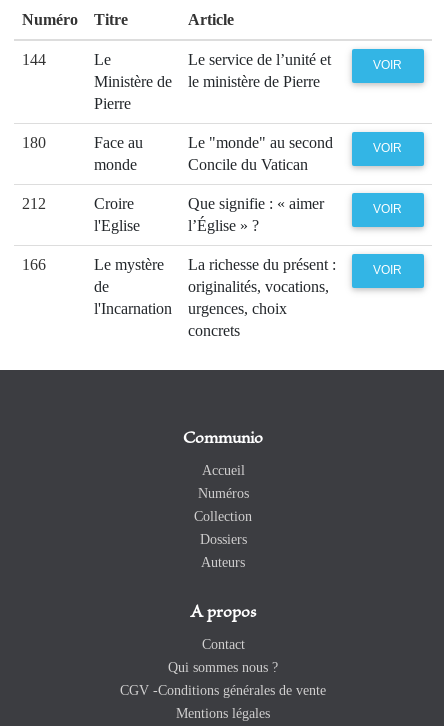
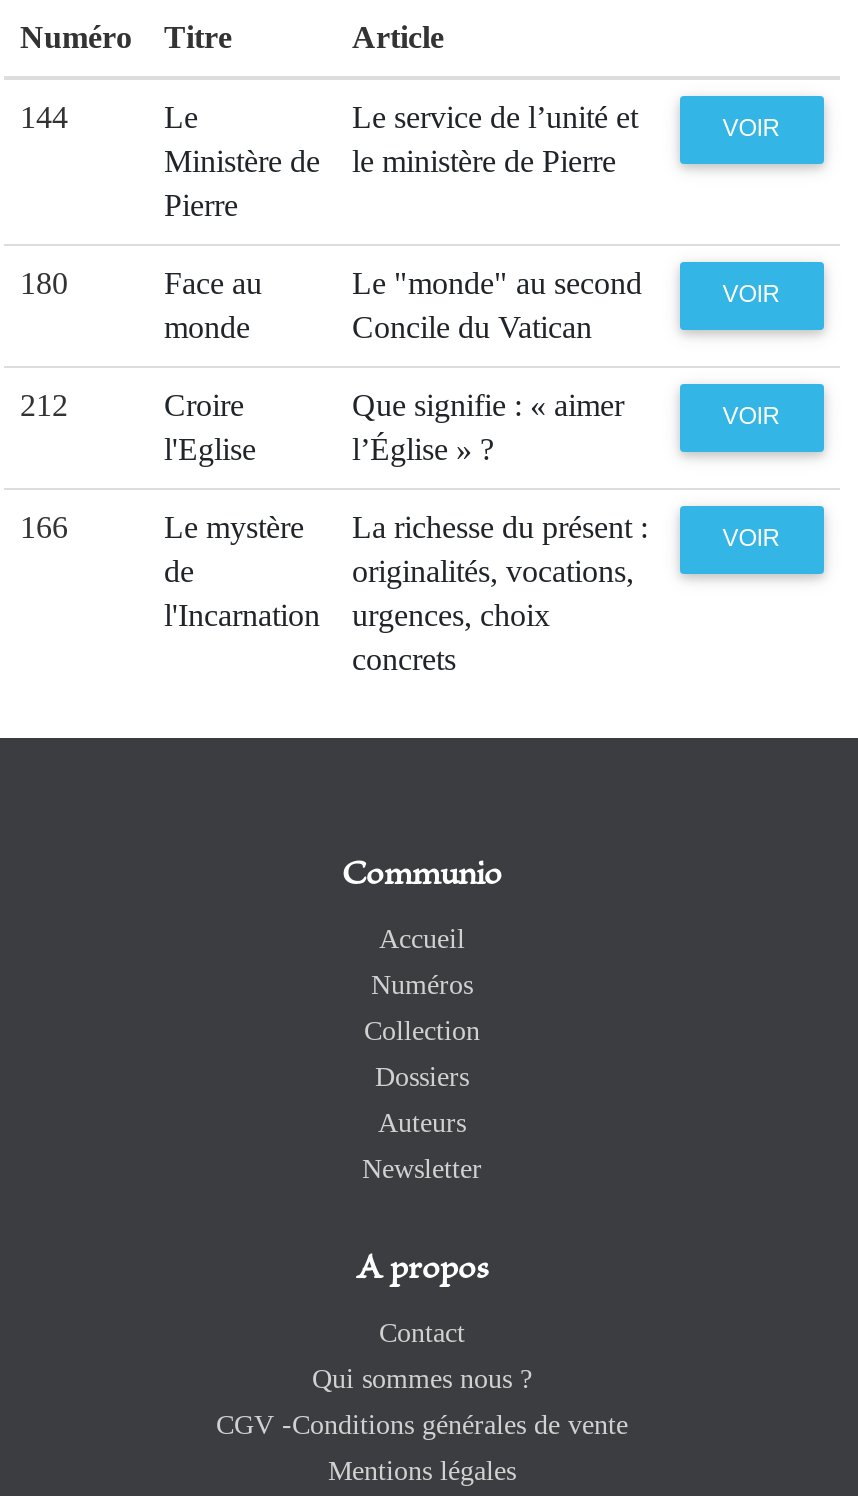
none -> [362,1153,482,1183] Newsletter

